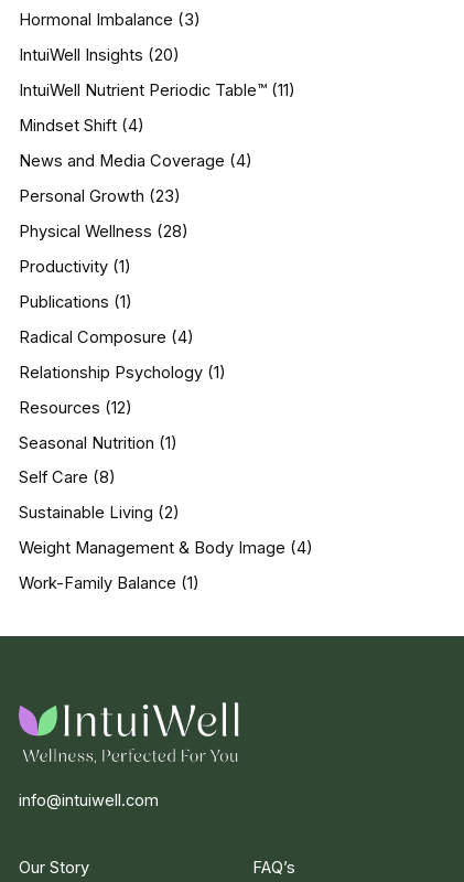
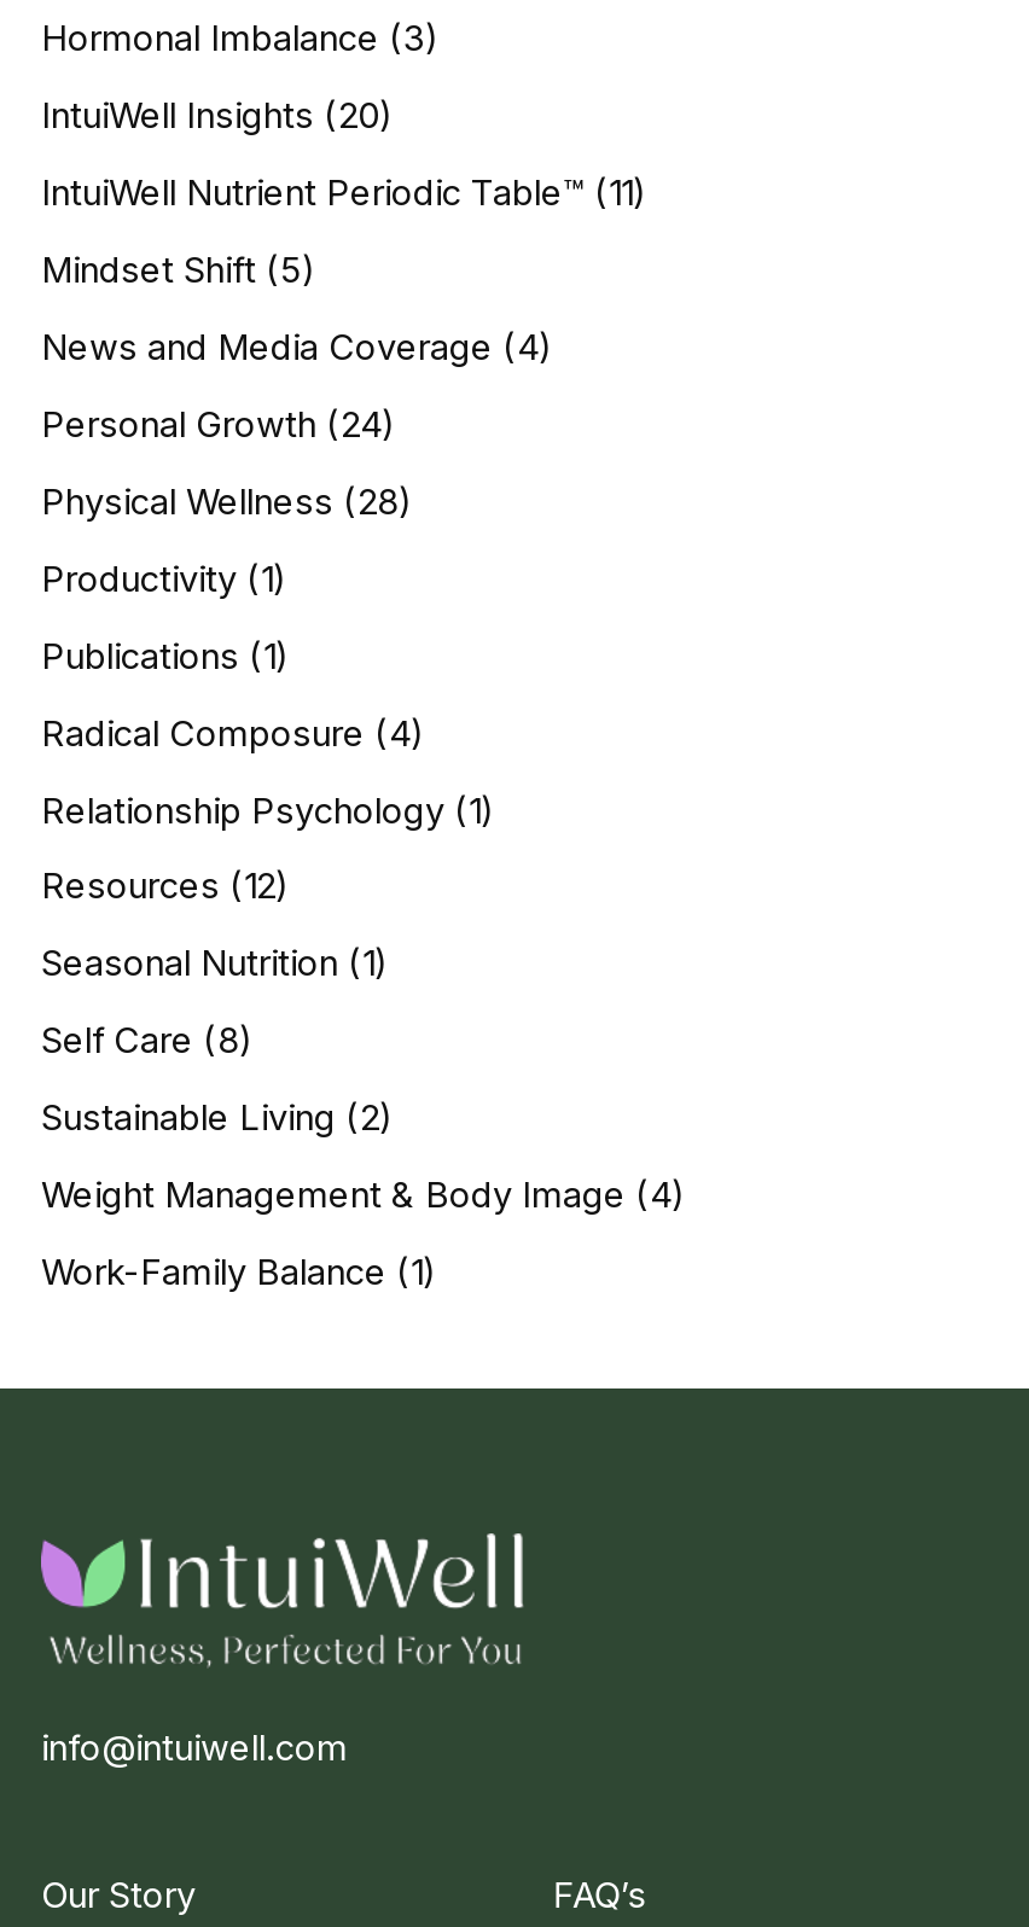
[19,116,144,136] Mindset Shift (4) -> [41,249,316,292] Mindset Shift (5)
[19,186,181,206] Personal Growth (23) -> [41,403,396,447] Personal Growth (24)

